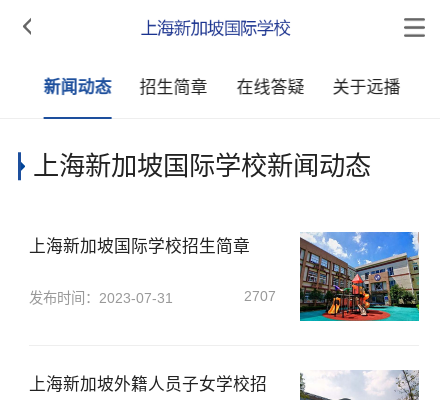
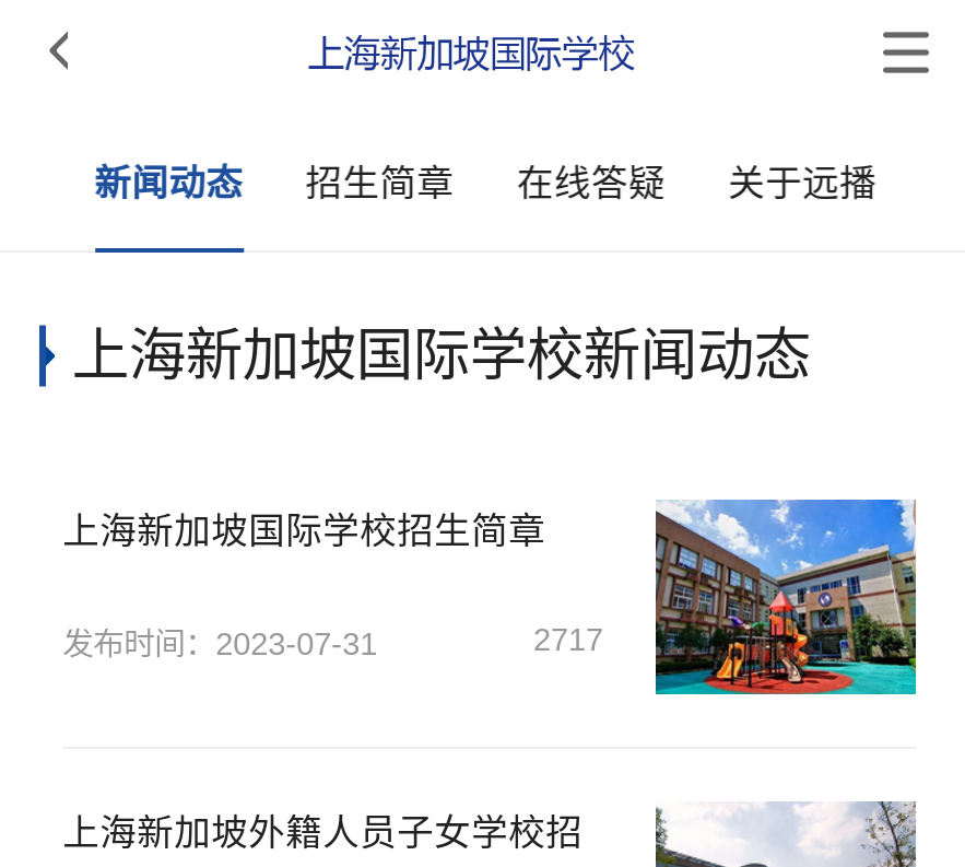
[244,288,276,304] 2707 -> [533,621,603,656] 2717

